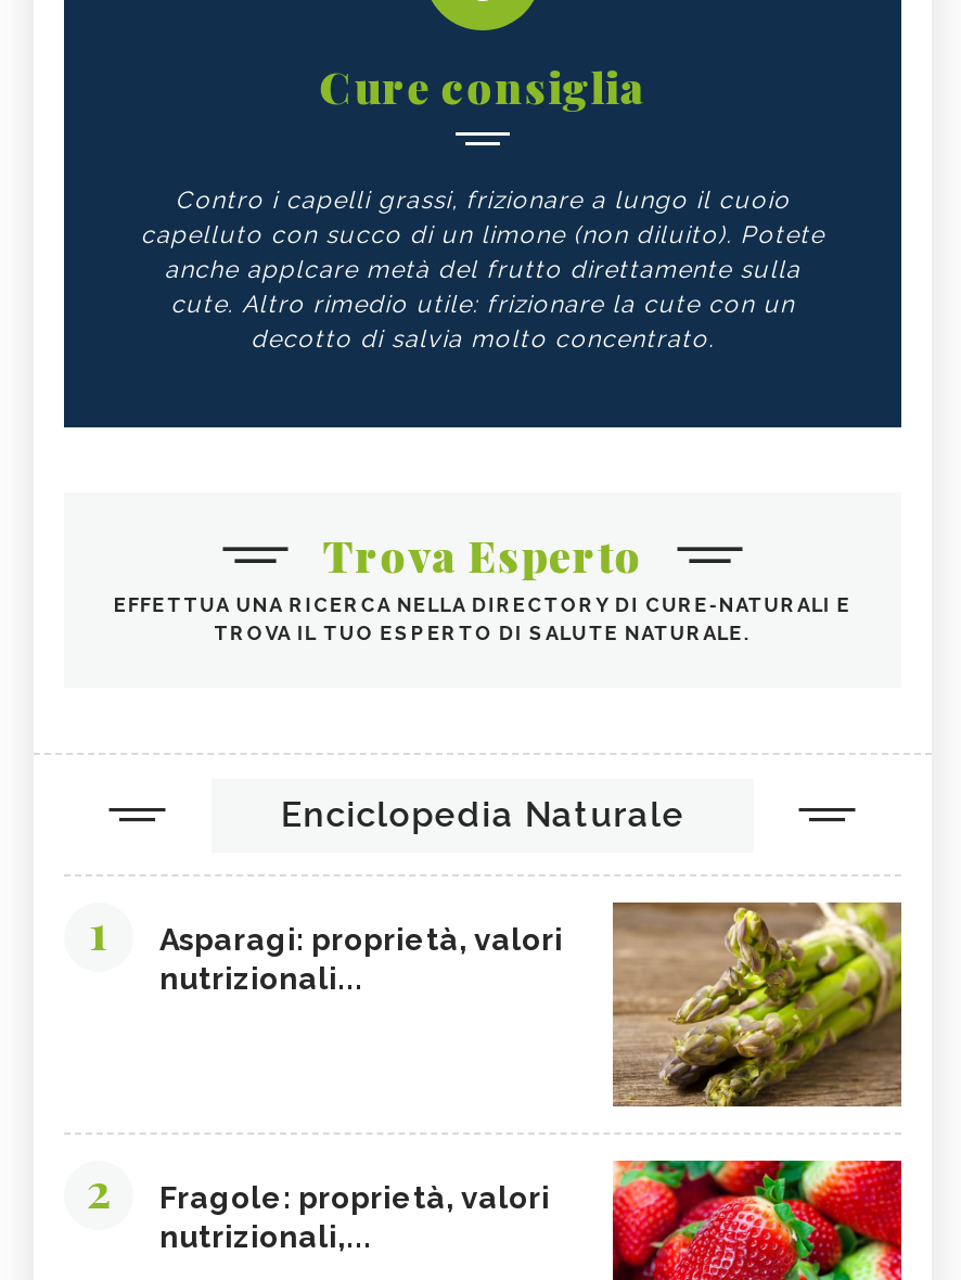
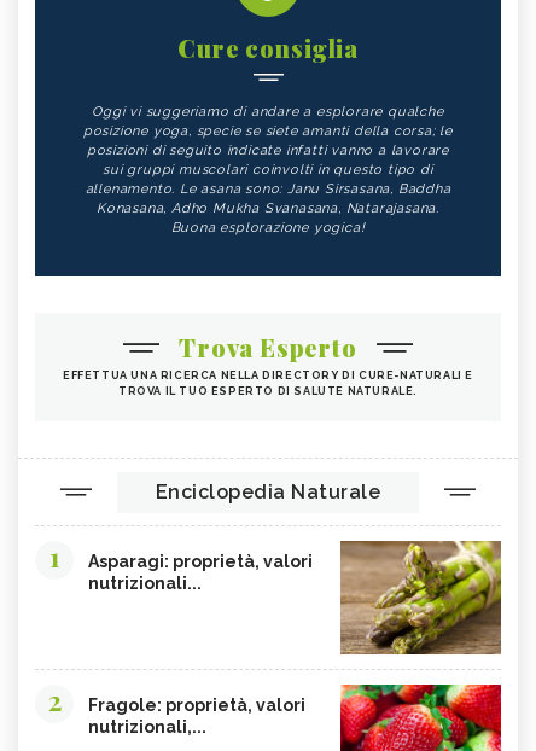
[141,187,825,354] Contro i capelli grassi, frizionare a lungo il cuoio | capelluto con succo di un limone (non diluito). Potete | anche applcare metà del frutto direttamente sulla | cute. Altro rimedio utile: frizionare la cute con un | decotto di salvia molto concentrato. -> [83,104,453,236] Oggi vi suggeriamo di andare a esplorare qualche | posizione yoga, specie se siete amanti della corsa; le | posizioni di seguito indicate infatti vanno a lavorare | sui gruppi muscolari coinvolti in questo tipo di | allenamento. Le asana sono: Janu Sirsasana, Baddha | Konasana, Adho Mukha Svanasana, Natarajasana. | Buona esplorazione yogica!

